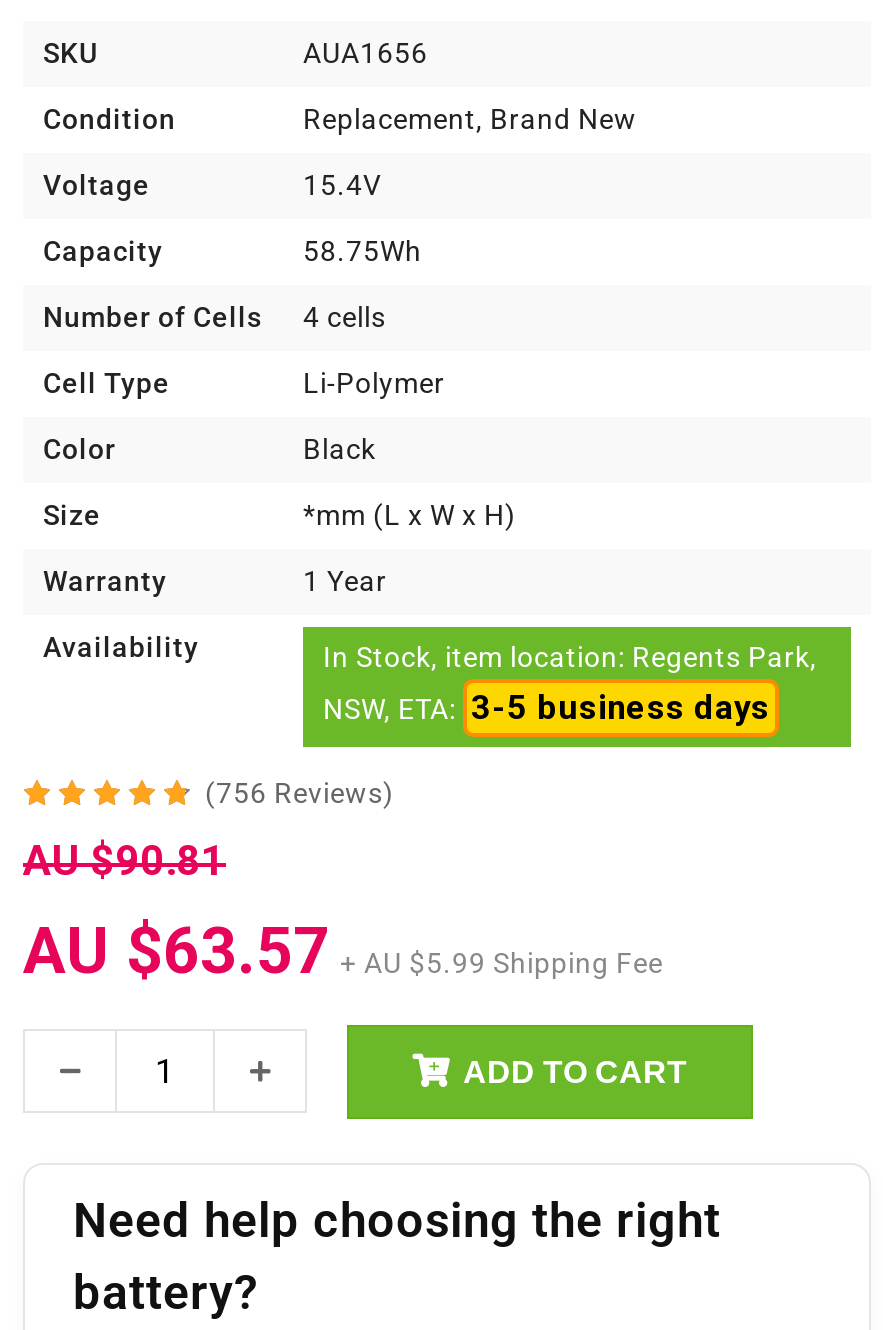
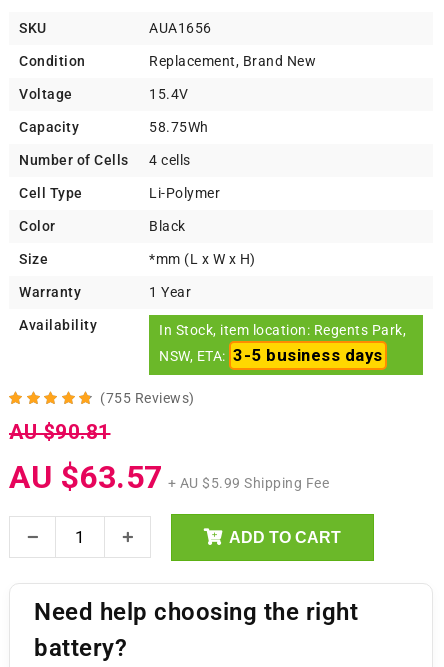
[205,777,394,809] (756 Reviews) -> [100,390,194,406] (755 Reviews)

